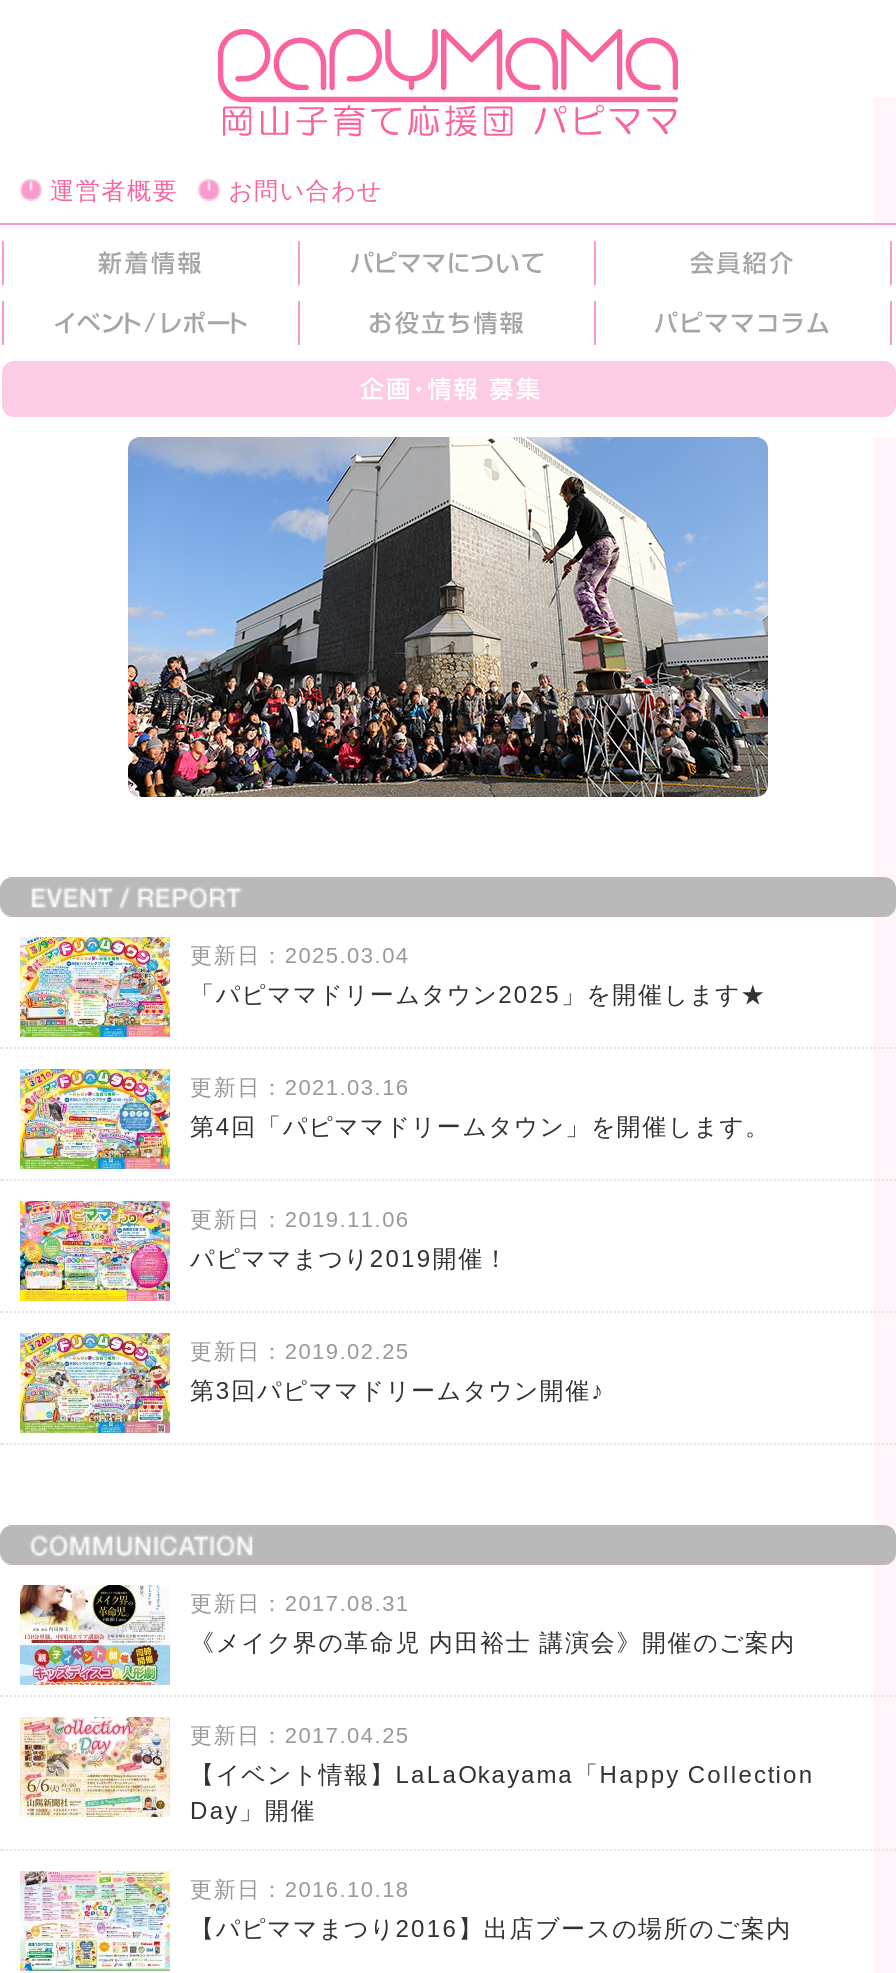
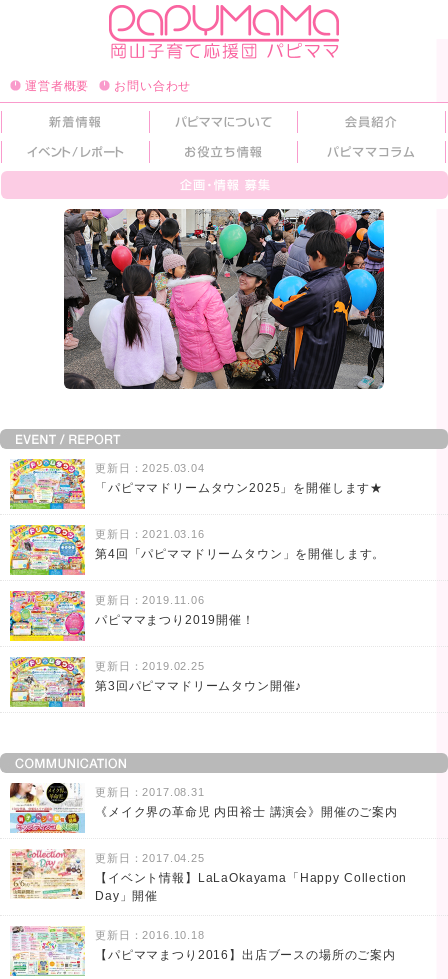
[126,435,770,799] [image] -> [63,208,385,390] [image]

